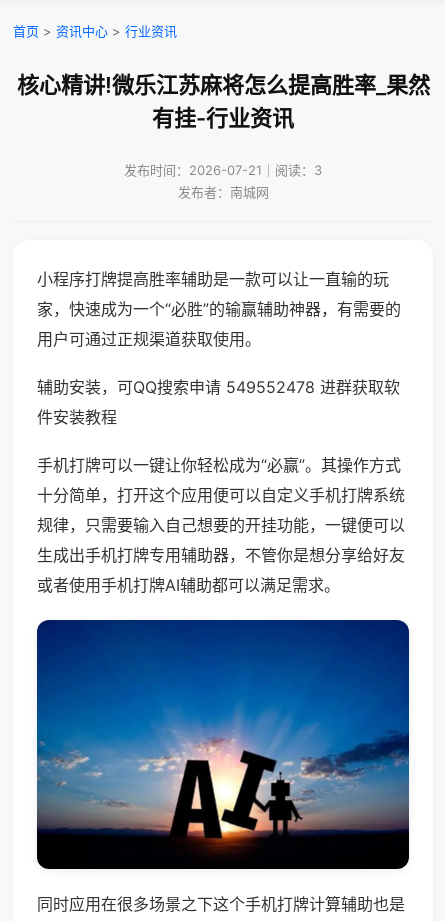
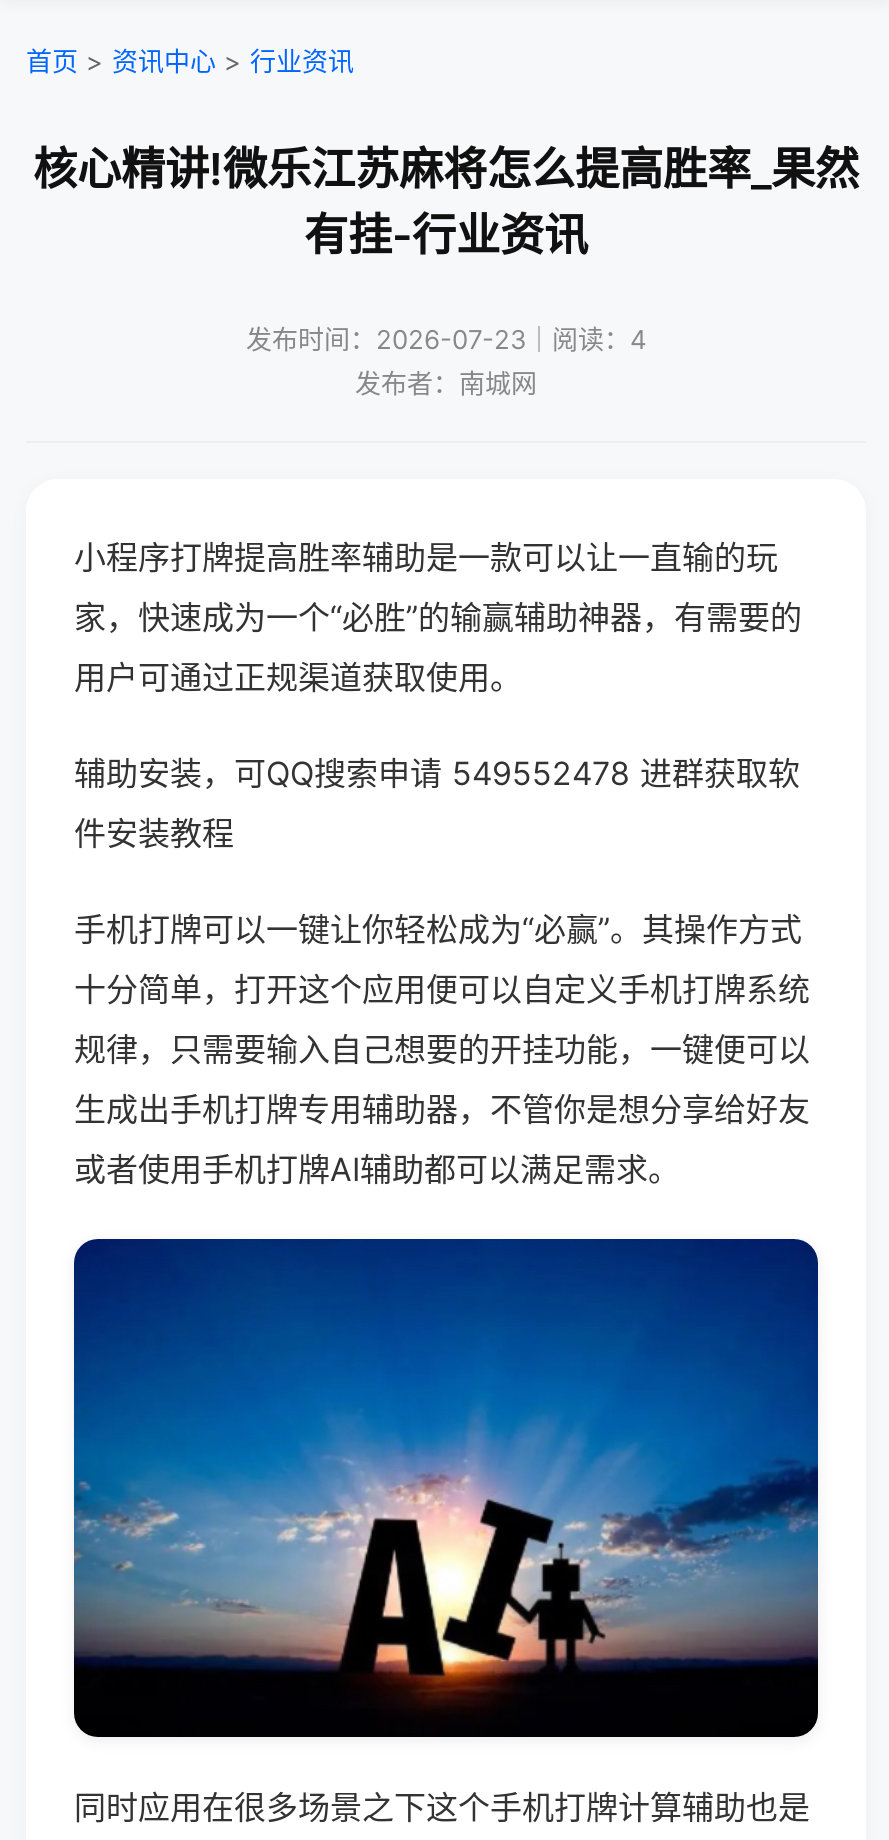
[124,162,322,178] 发布时间：2026-07-21｜阅读：3 -> [246,323,646,355] 发布时间：2026-07-23｜阅读：4

